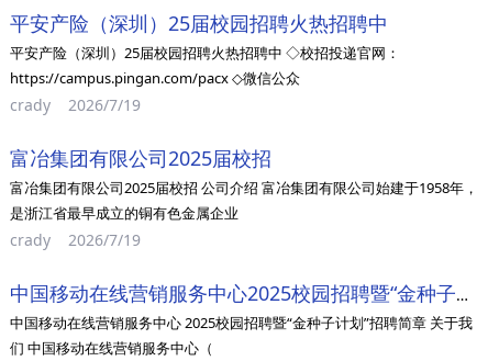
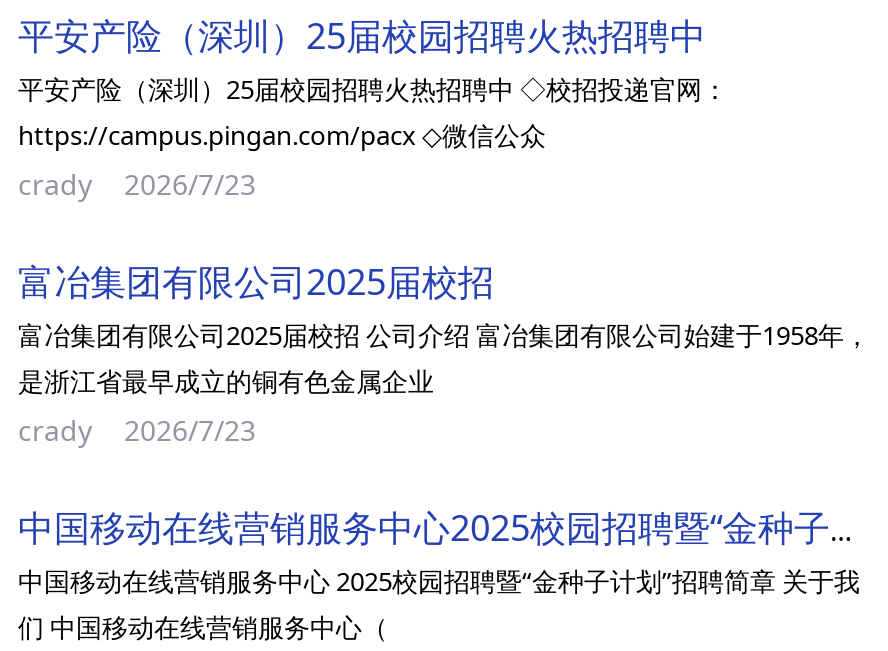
[10,94,141,115] crady 2026/7/19 -> [18,165,256,203] crady 2026/7/23
[10,229,141,250] crady 2026/7/19 -> [18,411,256,449] crady 2026/7/23

